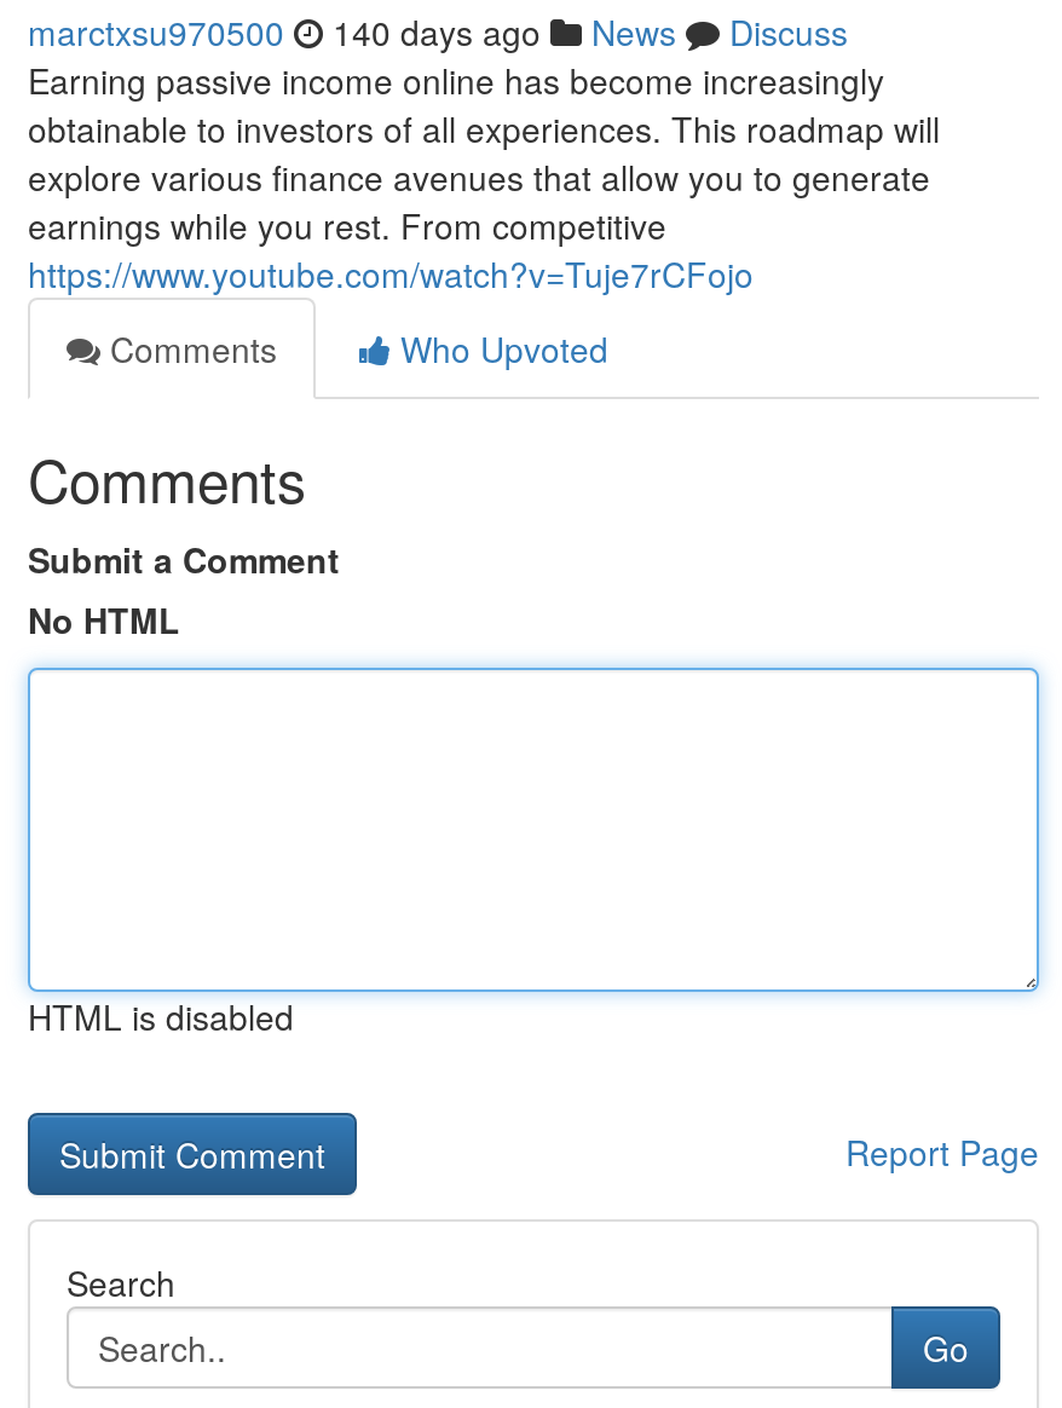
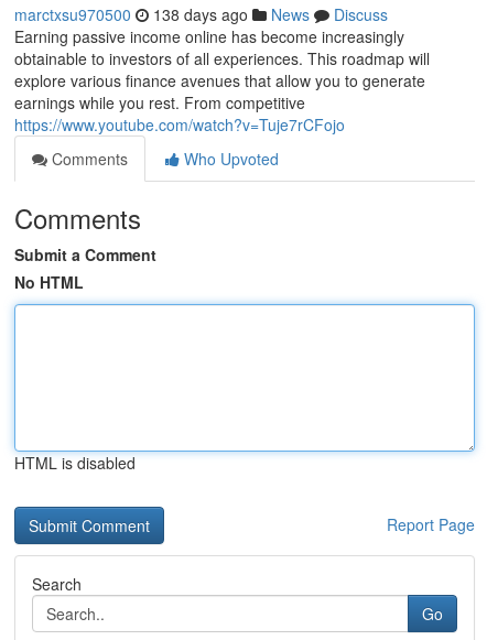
[28,7,848,56] marctxsu970500 140 days ago News Discuss -> [14,3,388,25] marctxsu970500 138 days ago News Discuss

